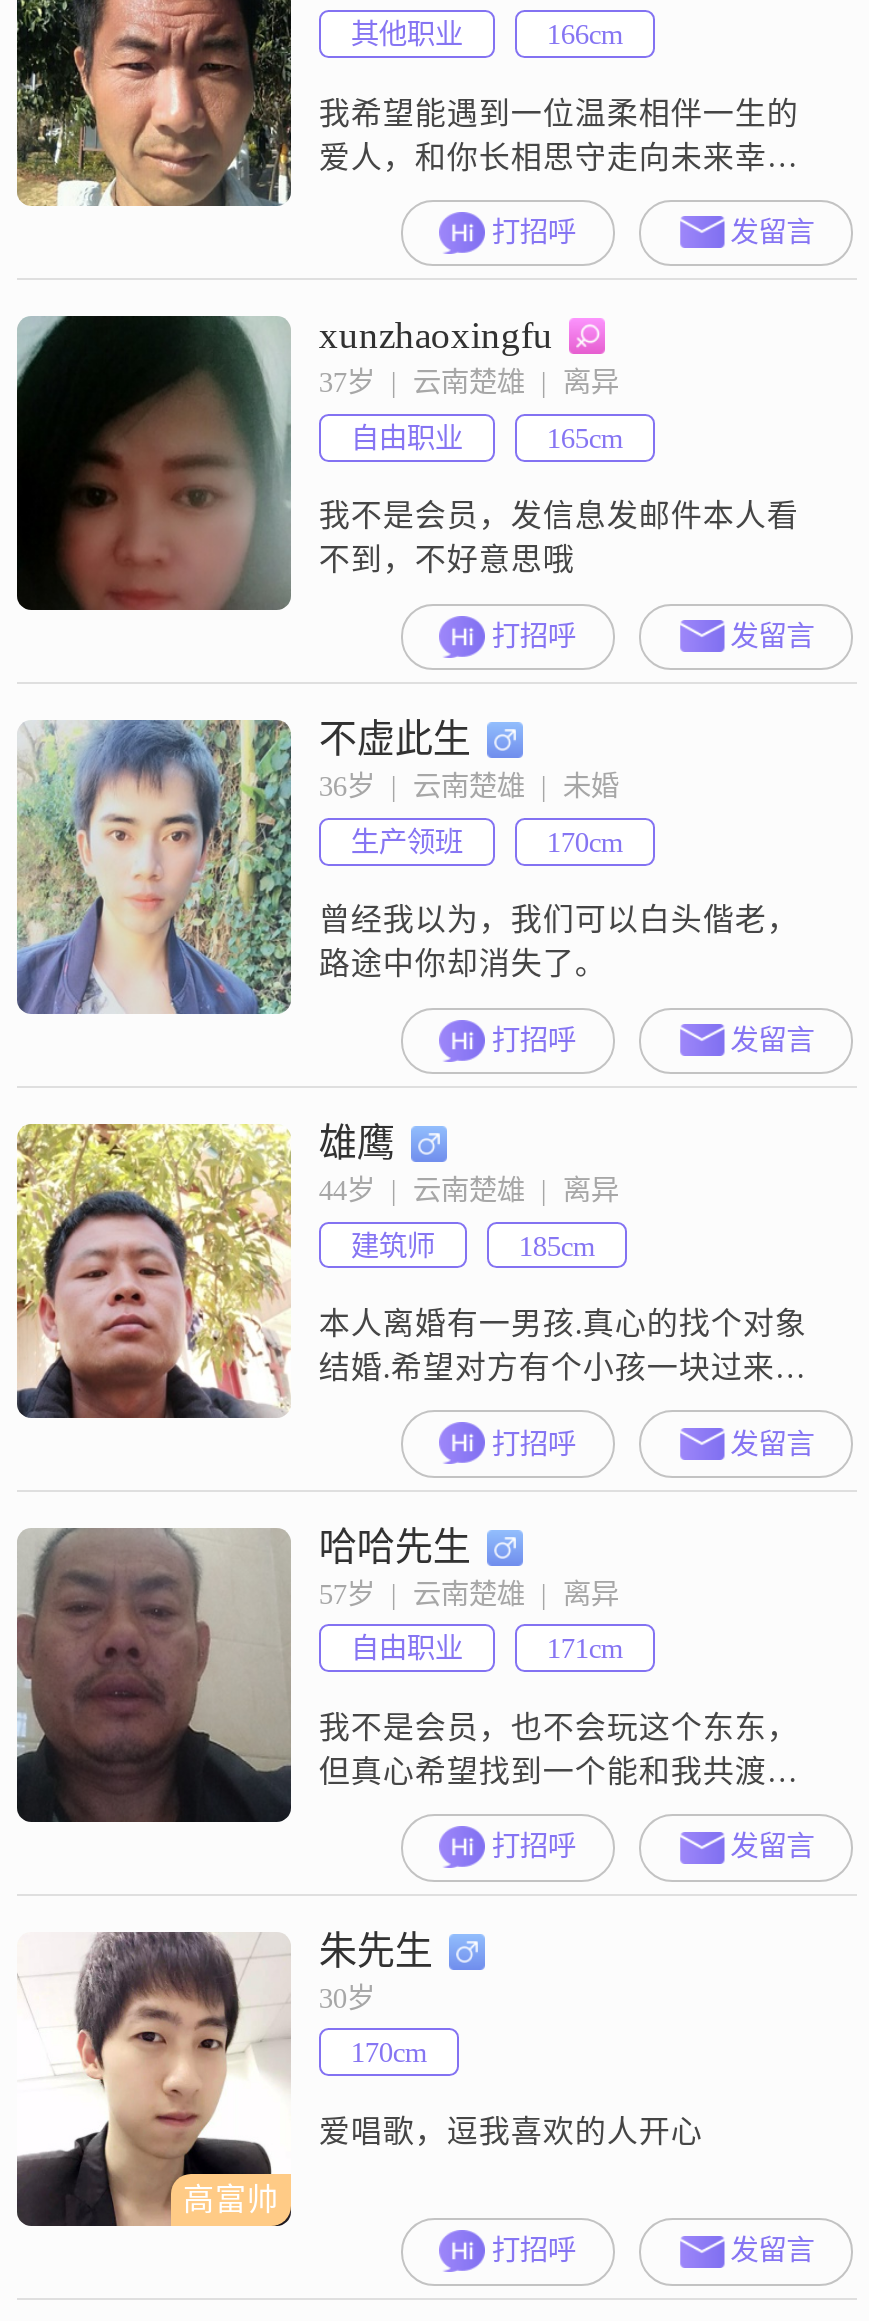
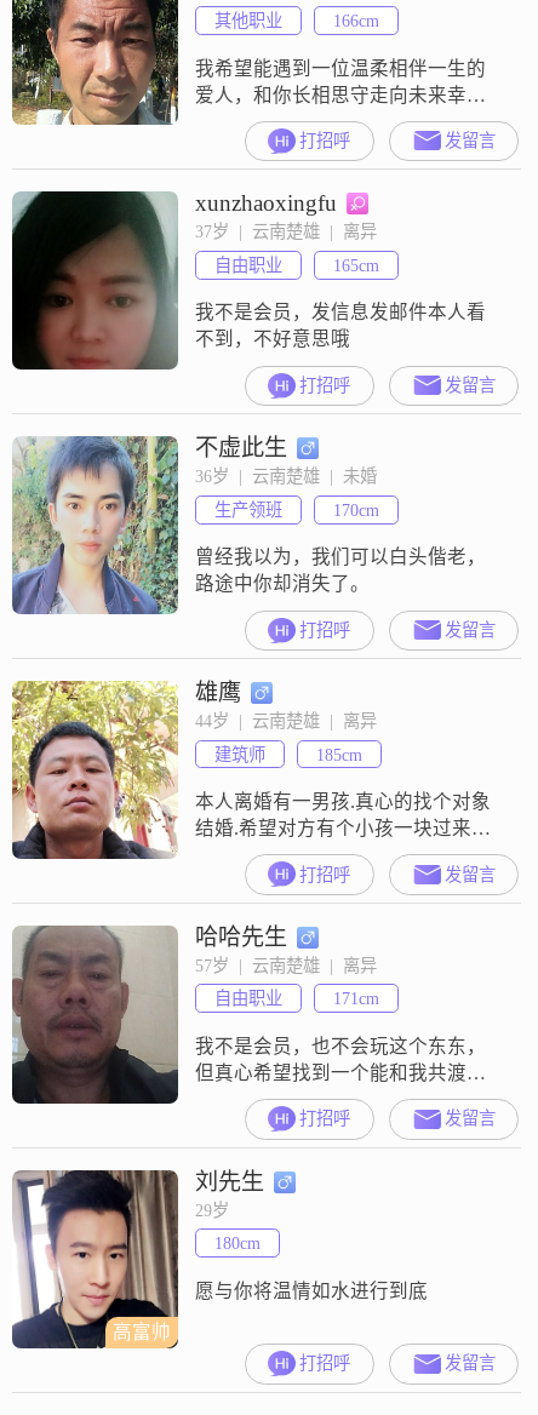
[15,1930,443,2226] [image] | 朱先生 | 30岁 -> [12,1169,270,1350] [image] | 刘先生 | 29岁
[351,2037,427,2069] 170cm -> [214,1234,260,1253] 180cm
[319,2114,703,2148] 爱唱歌，逗我喜欢的人开心 -> [195,1280,428,1301] 愿与你将温情如水进行到底

